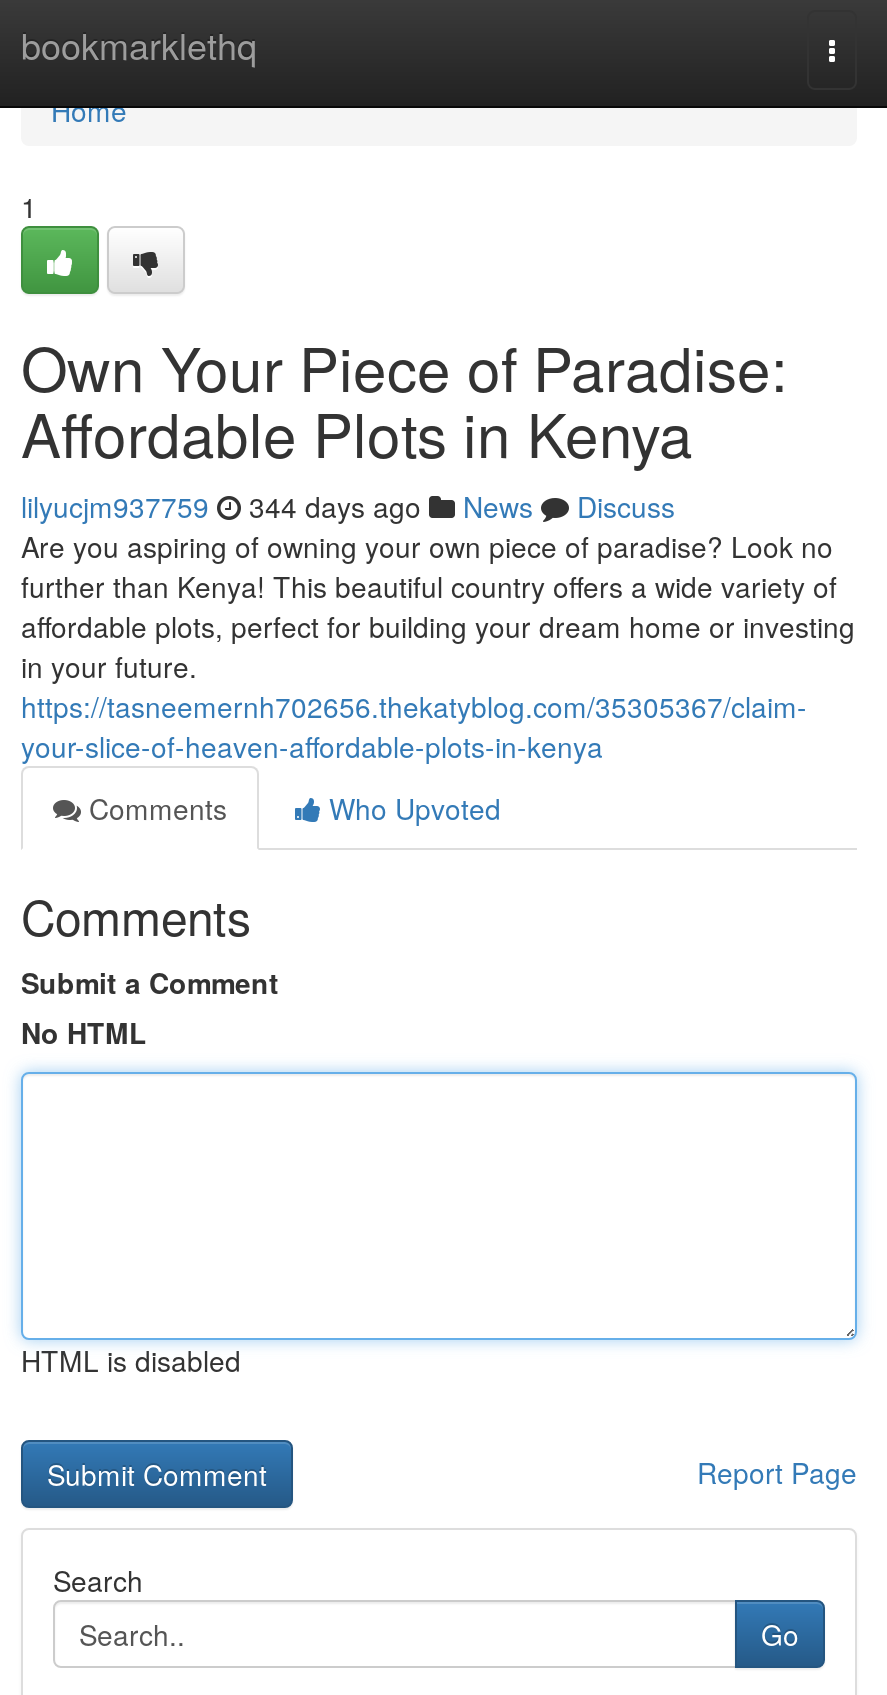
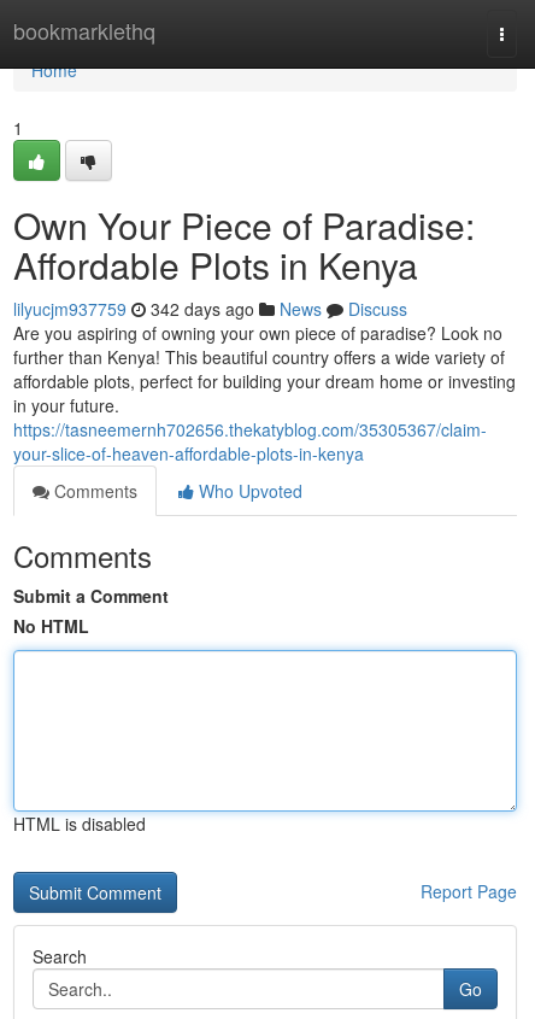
[21,486,675,526] lilyucjm937759 344 days ago News Discuss -> [13,297,407,321] lilyucjm937759 342 days ago News Discuss

